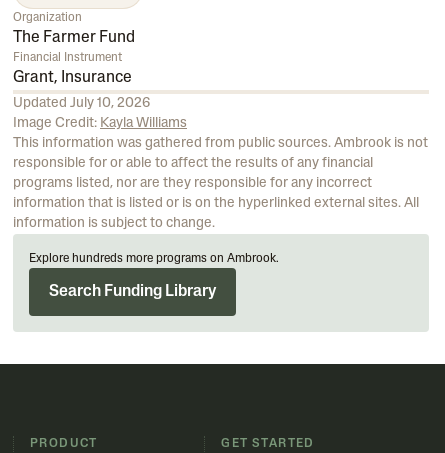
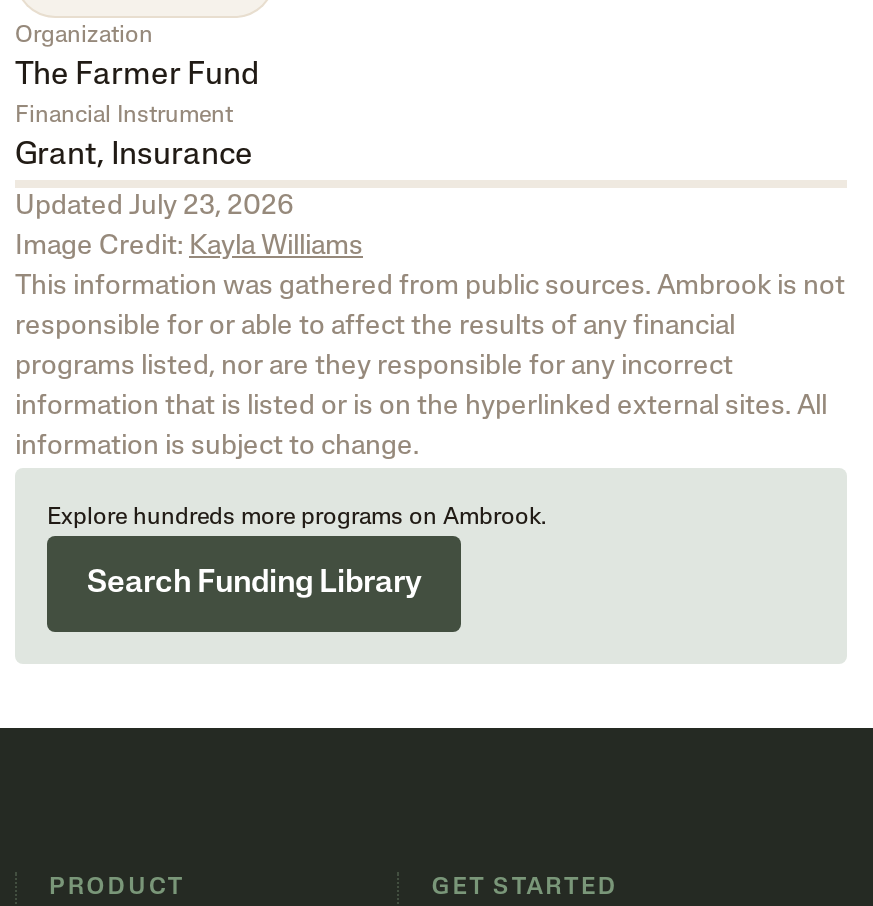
[13,96,150,111] Updated July 10, 2026 -> [15,192,293,222] Updated July 23, 2026

